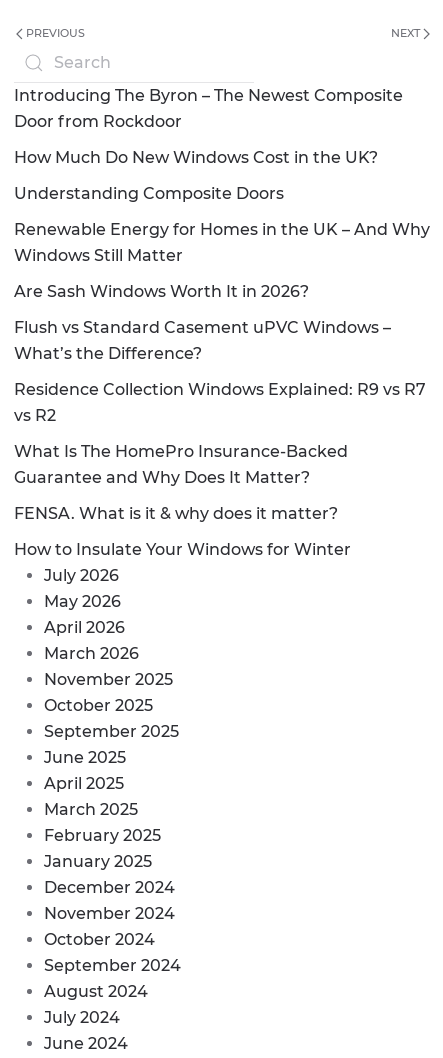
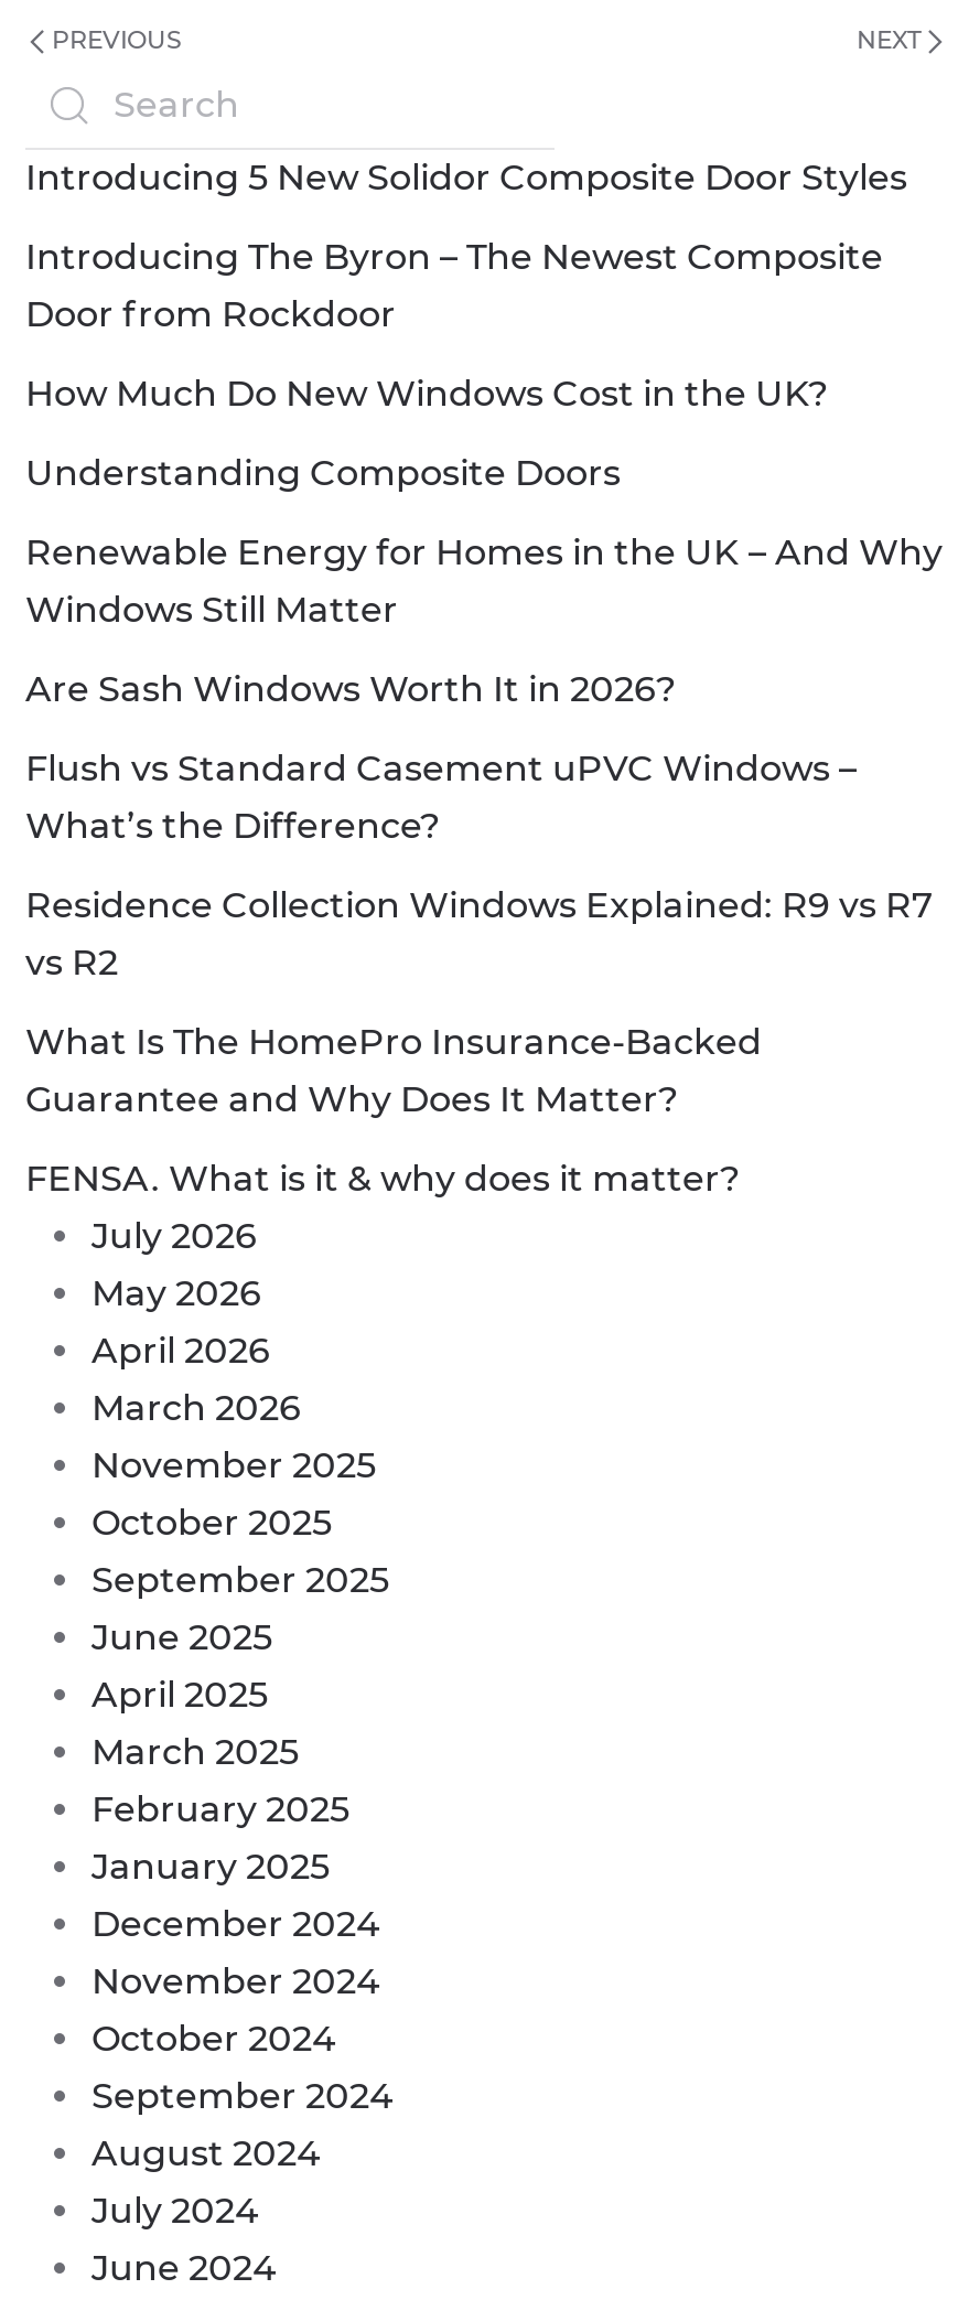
none -> [25,156,907,198] Introducing 5 New Solidor Composite Door Styles
moved [14,86,430,523] -> [25,236,943,1199]: Introducing The Byron – The Newest Composite | Door from Rockdoor | How Much Do New Windows Cost in the UK? | ... | Guarantee and Why Does It Matter? | FENSA. What is it & why does it matter?
[14,540,351,559] How to Insulate Your Windows for Winter -> none

